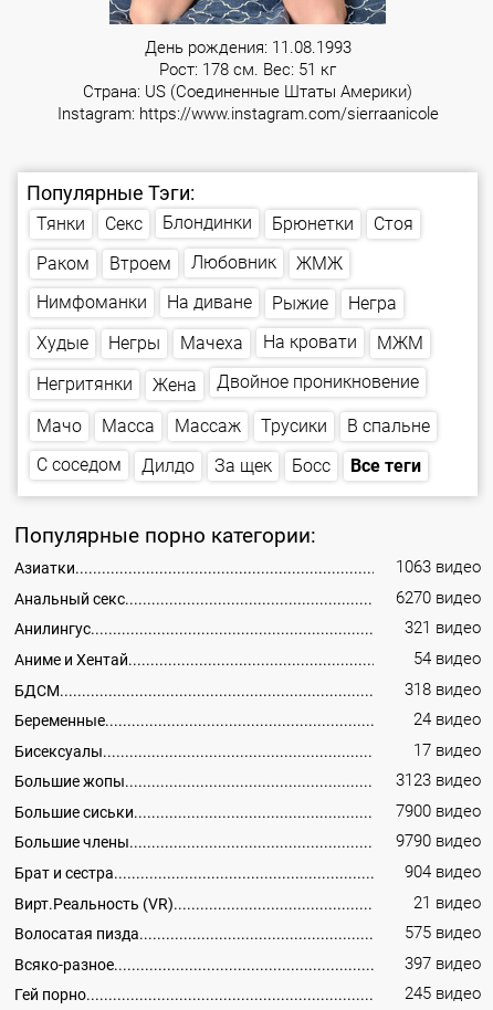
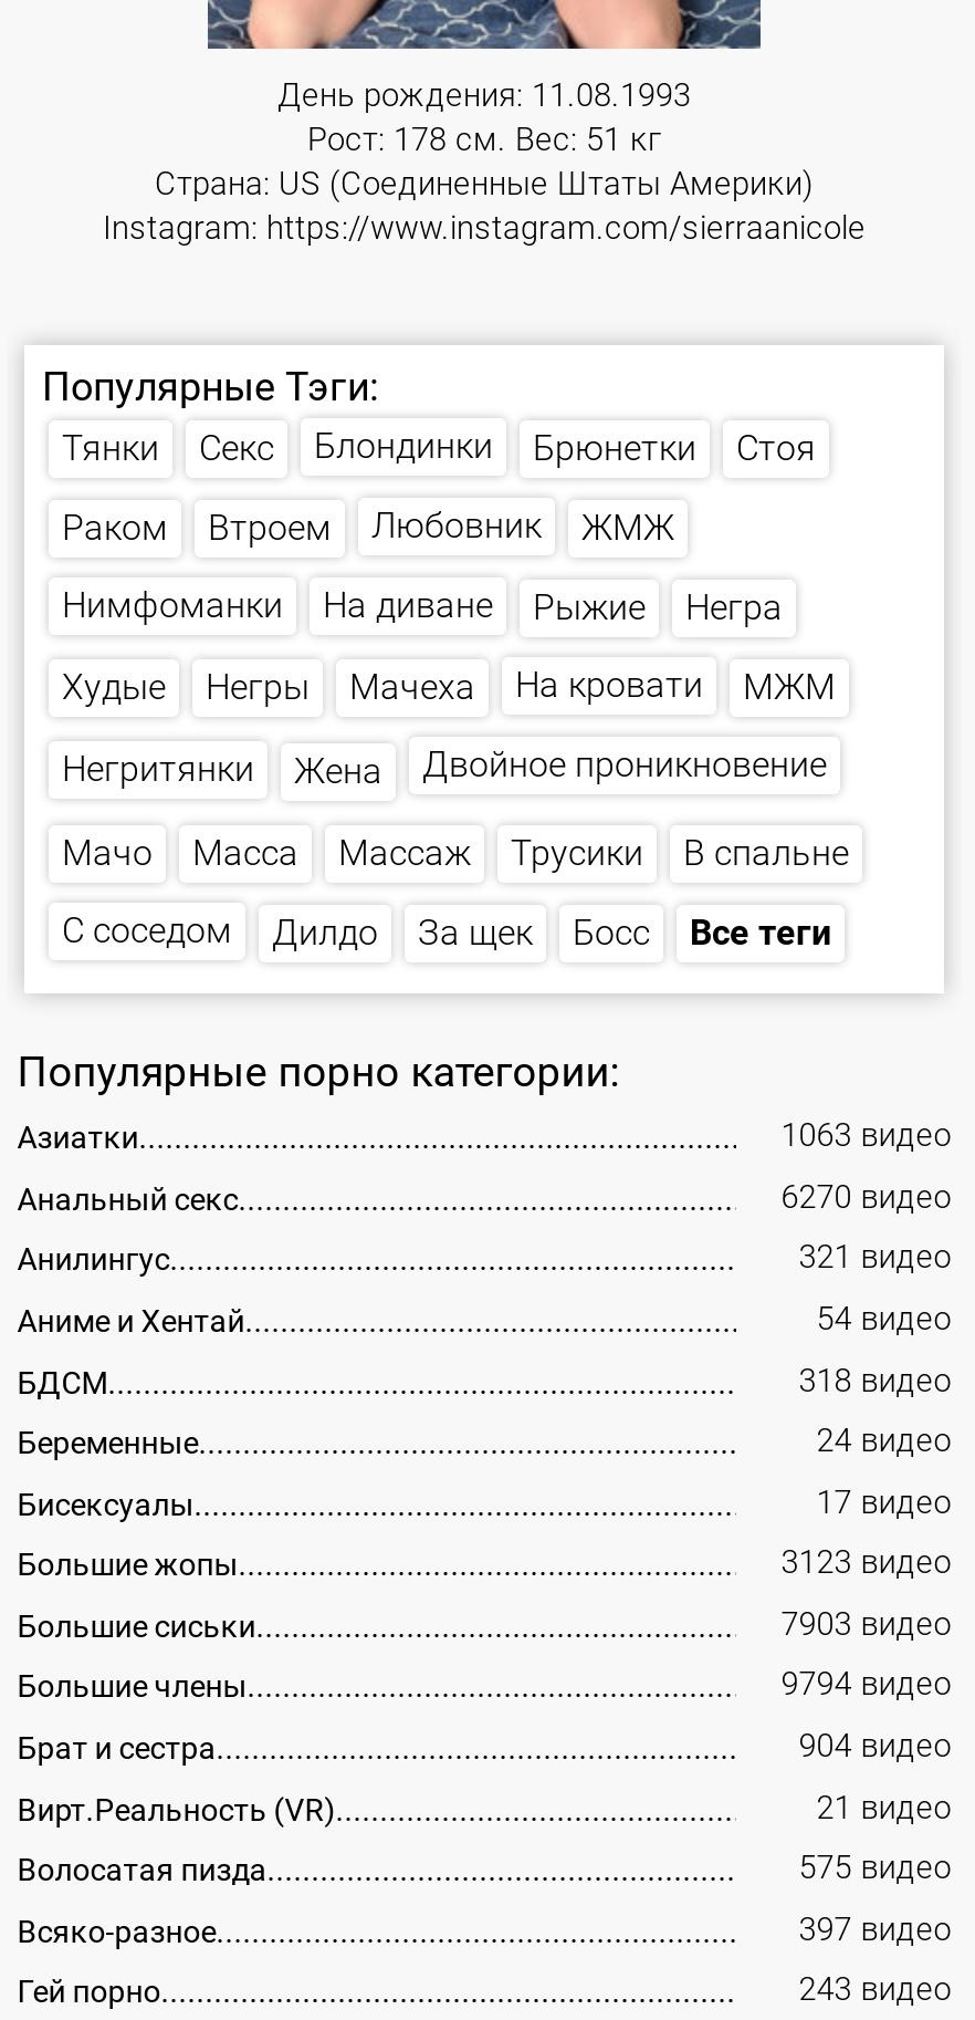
[396,802,481,821] 7900 видео -> [781,1606,951,1644] 7903 видео
[396,833,481,851] 9790 видео -> [781,1667,951,1705] 9794 видео
[405,985,481,1004] 245 видео -> [799,1972,951,2010] 243 видео

